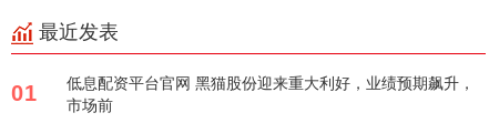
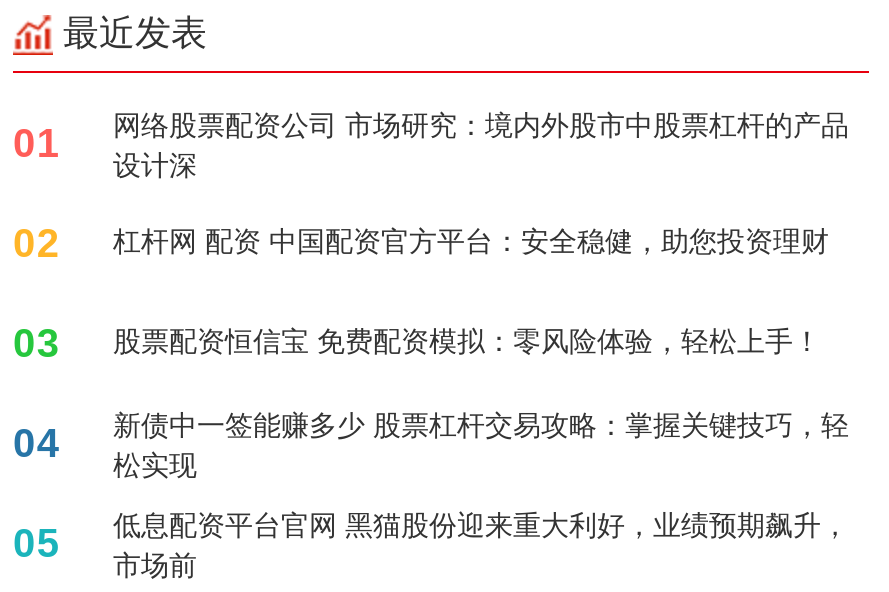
none -> [13,105,849,565] 网络股票配资公司 市场研究：境内外股市中股票杠杆的产品 | 设计深 | 02 | 杠杆网 配资 中国配资官方平台：安全稳健，助您投资理财 | 03 | 股票配资恒信宝 免费配资模拟：零风险体验，轻松上手！ | 04 | 新债中一签能赚多少 股票杠杆交易攻略：掌握关键技巧，轻 | 松实现 | 05

